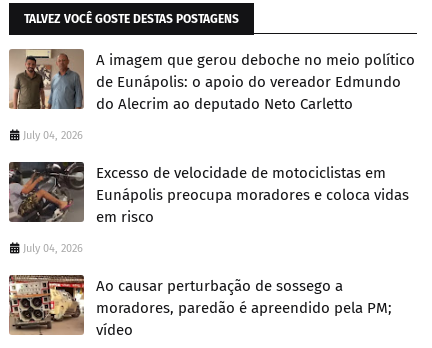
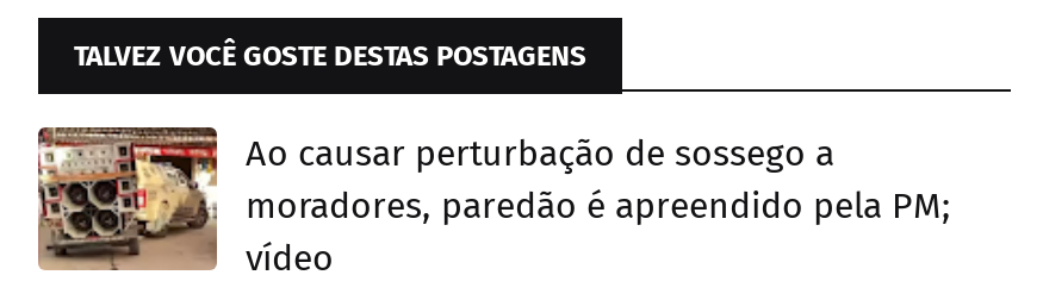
[9,49,415,255] [image] | A imagem que gerou deboche no meio político | de Eunápolis: o apoio do vereador Edmundo | do Alecrim ao deputado Neto Carletto | July 04, 2026 | Excesso de velocidade de motociclistas em | Eunápolis preocupa moradores e coloca vidas | em risco | July 04, 2026 -> none
[8,161,82,223] [image] -> none

